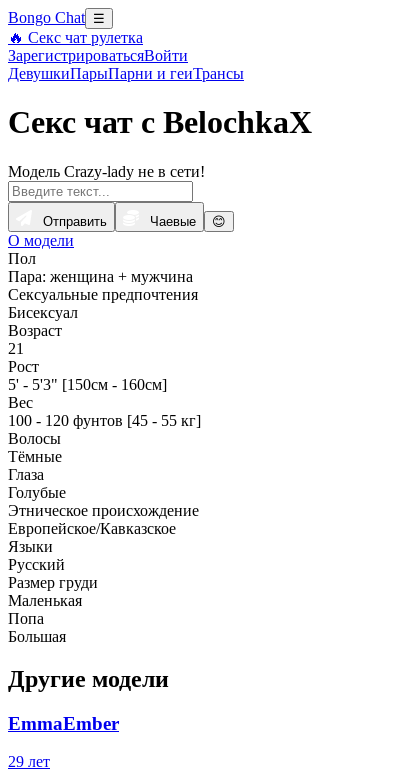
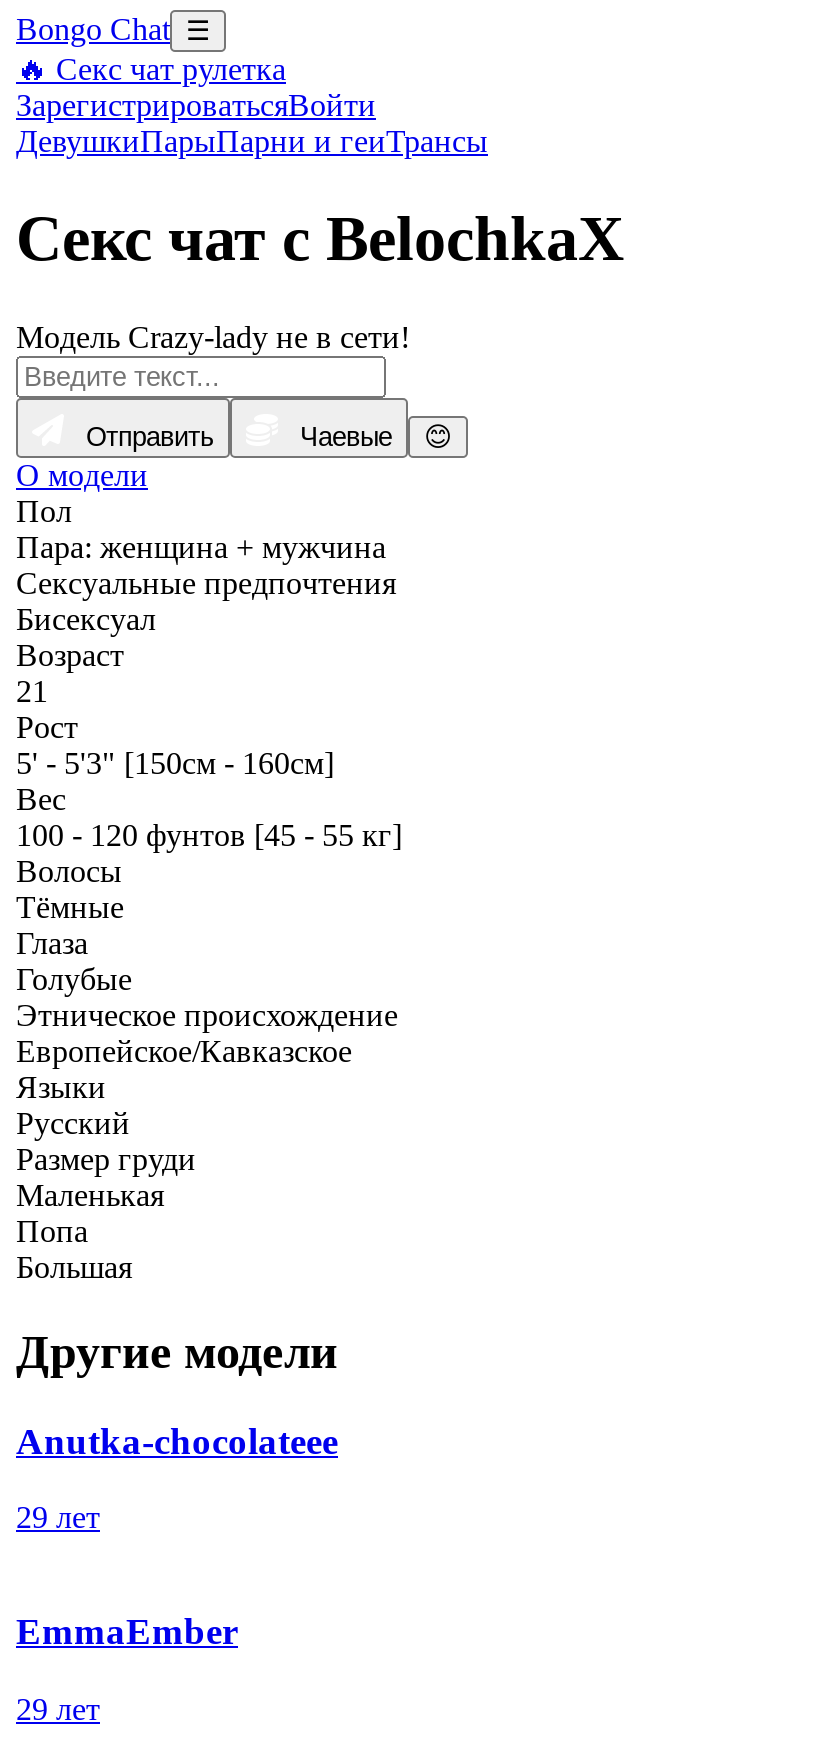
none -> [16,1419,338,1535] Anutka-chocolateee | 29 лет

